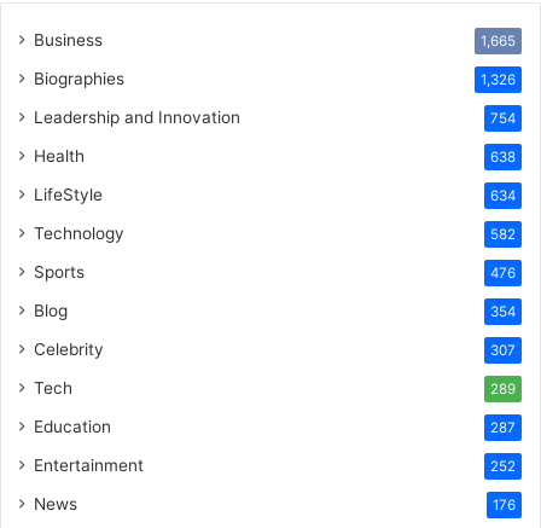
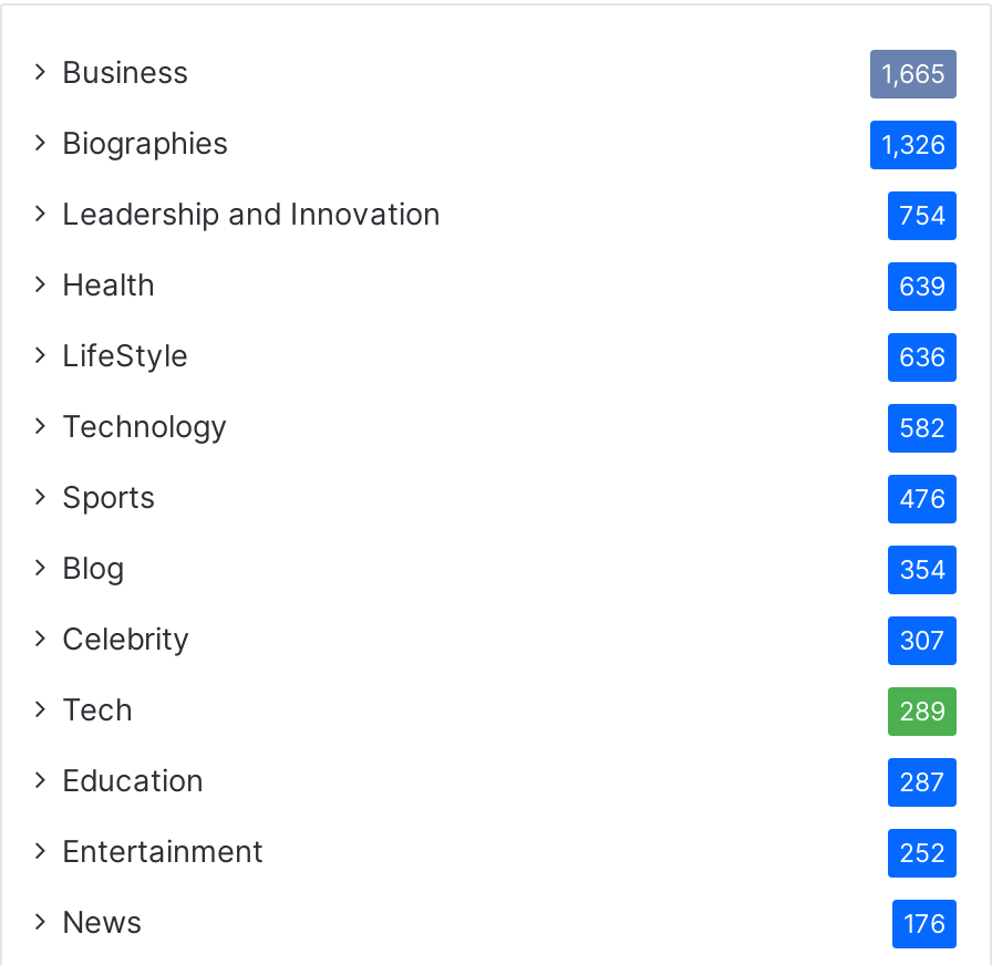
[490,149,516,166] 638 -> [899,271,945,302] 639
[490,188,516,205] 634 -> [899,342,945,373] 636

